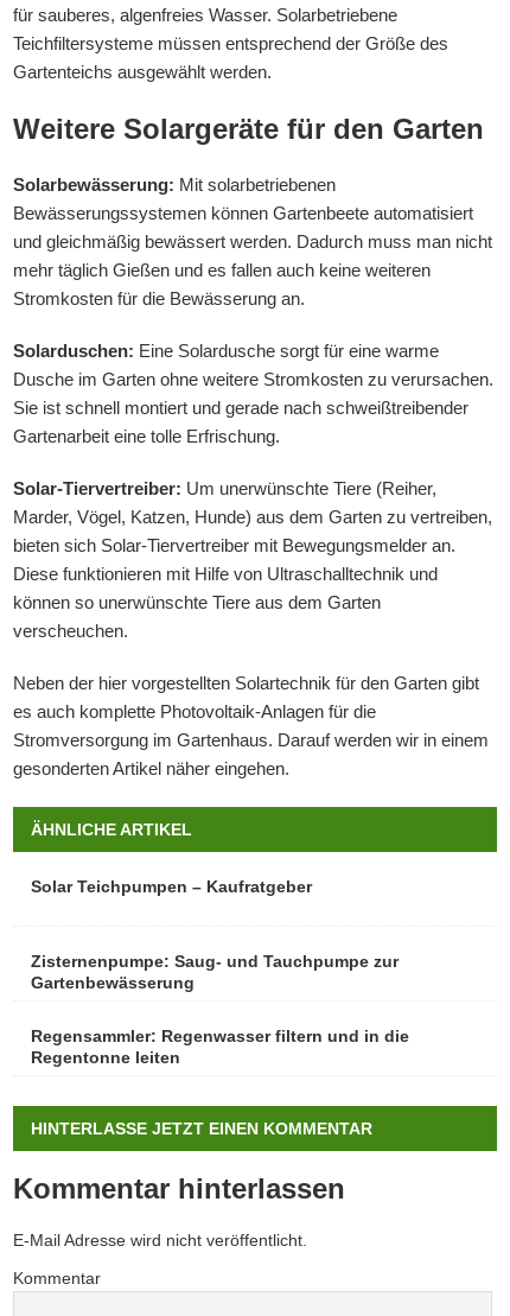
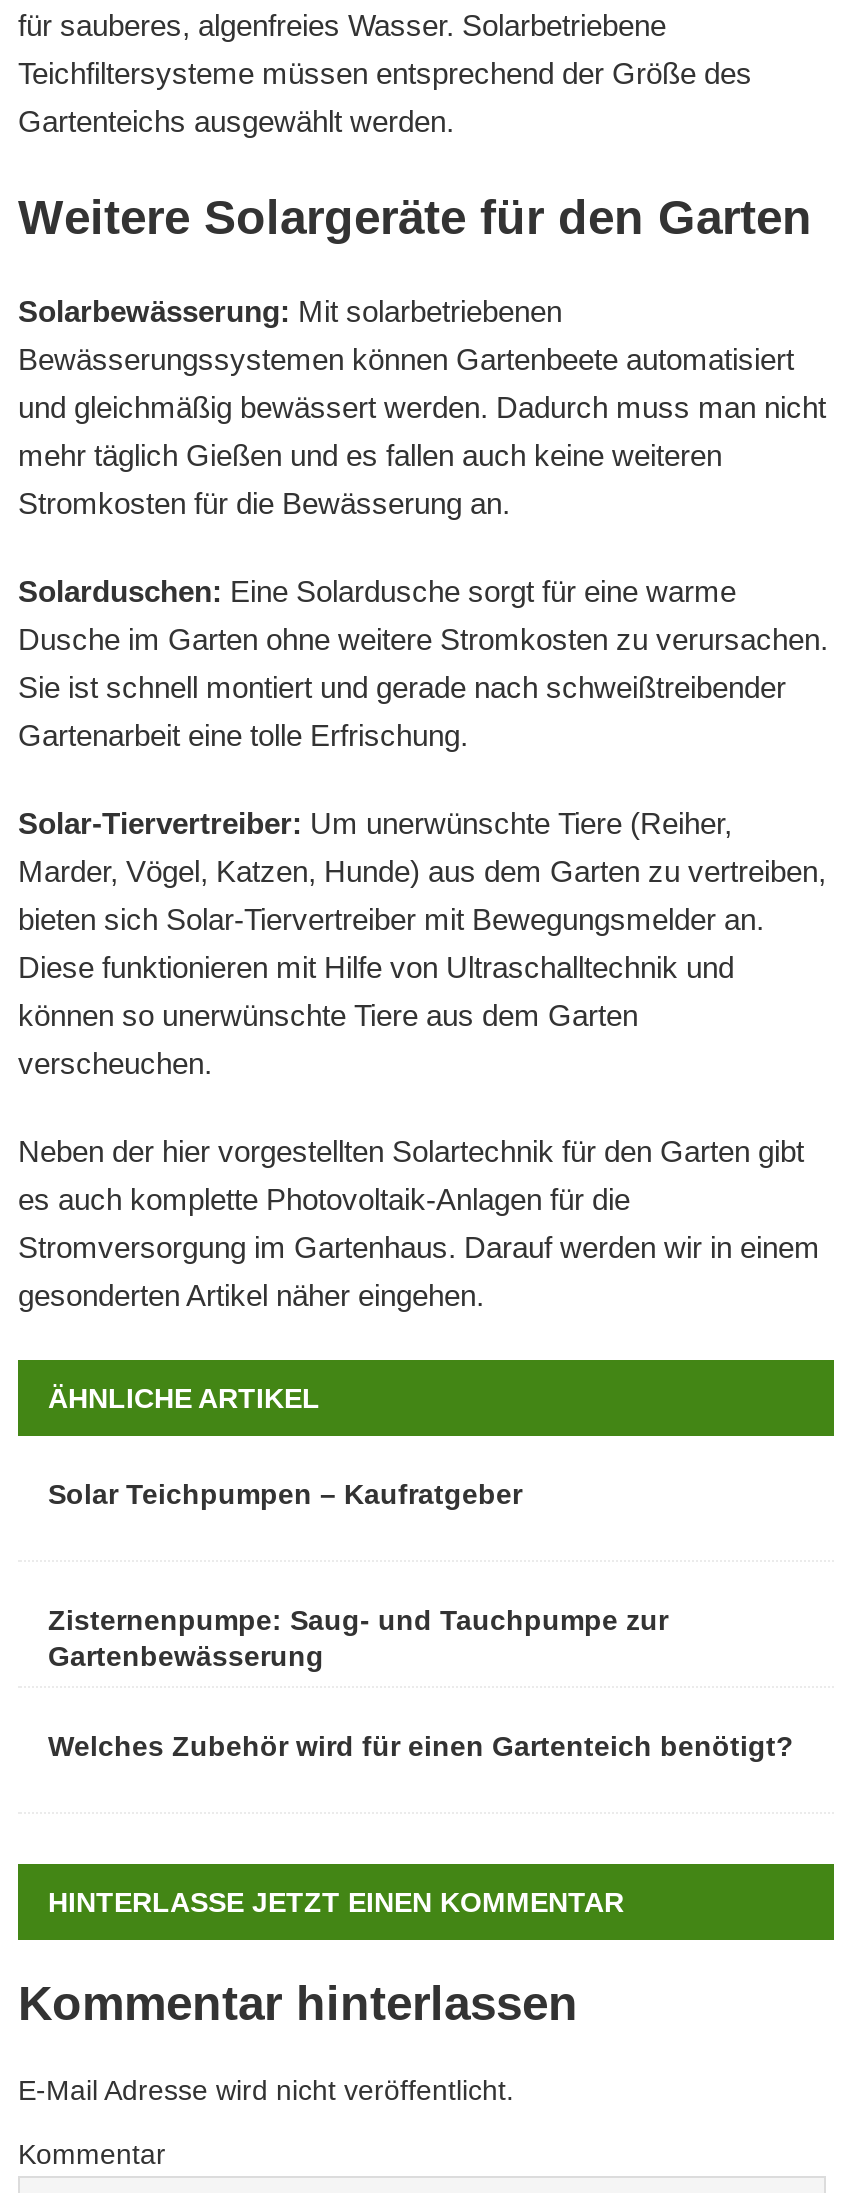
[31,1026,409,1067] Regensammler: Regenwasser filtern und in die | Regentonne leiten -> [48,1730,794,1762] Welches Zubehör wird für einen Gartenteich benötigt?

